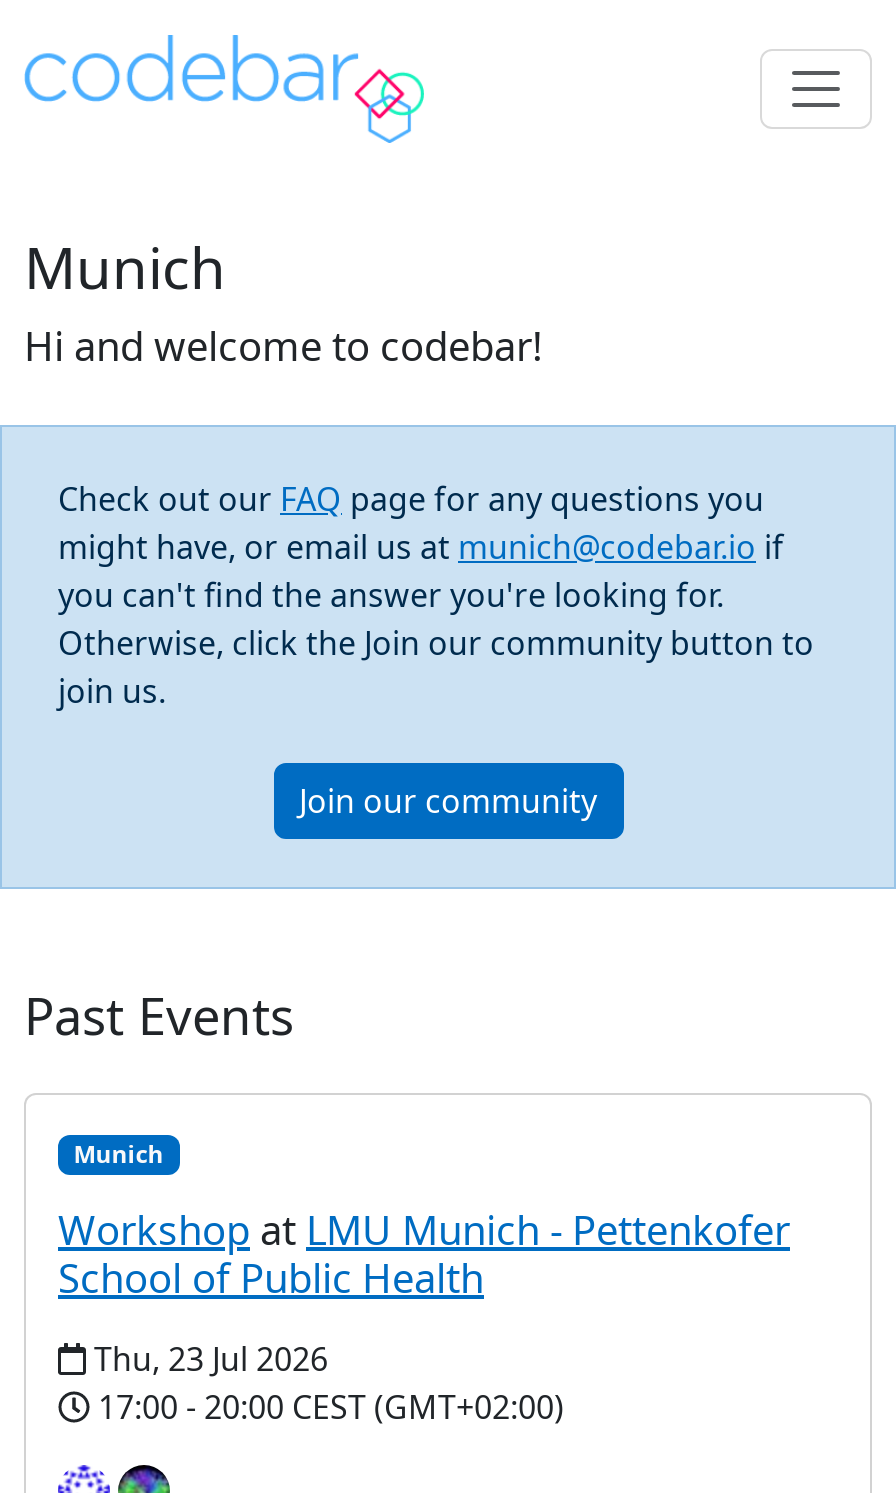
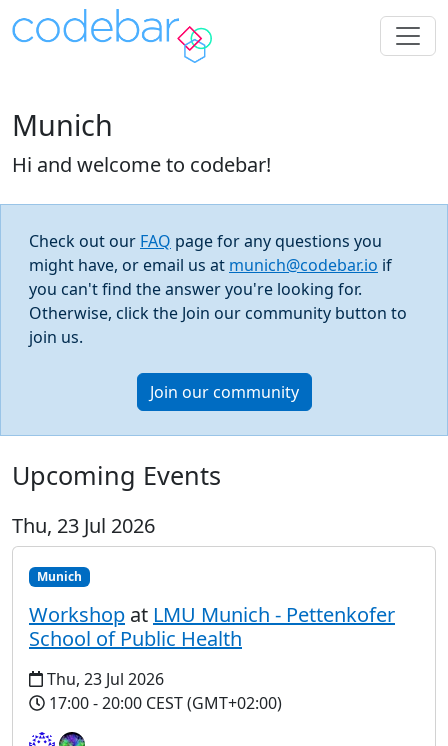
[24,981,294,1049] Past Events -> [12,458,221,539] Upcoming Events | Thu, 23 Jul 2026

